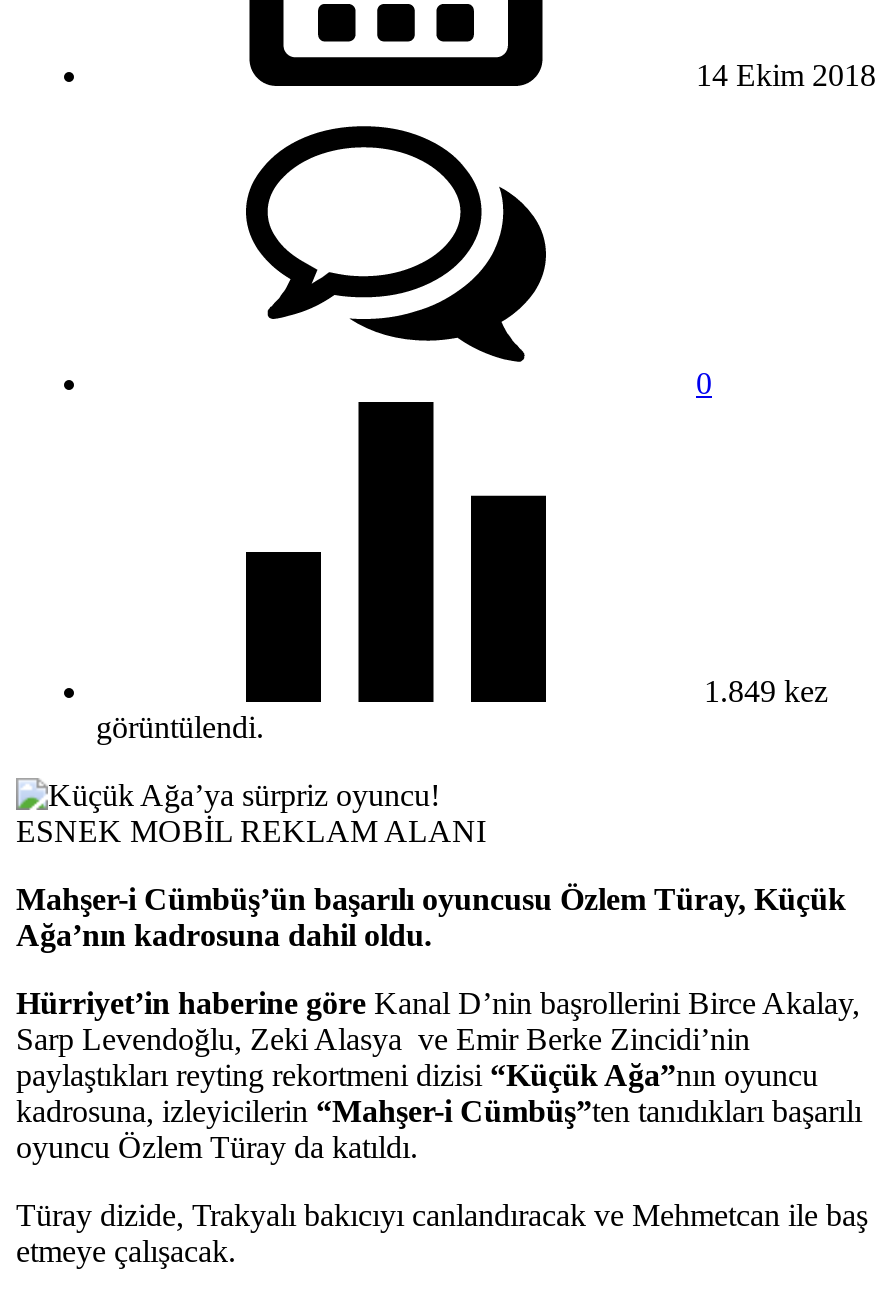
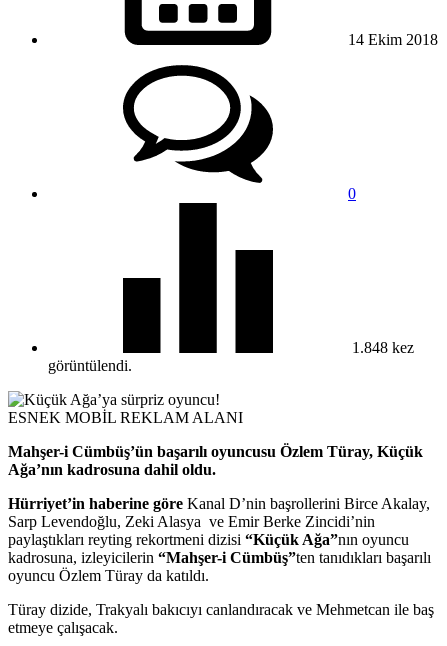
[696,674,828,708] 1.849 kez -> [348,339,414,356] 1.848 kez

